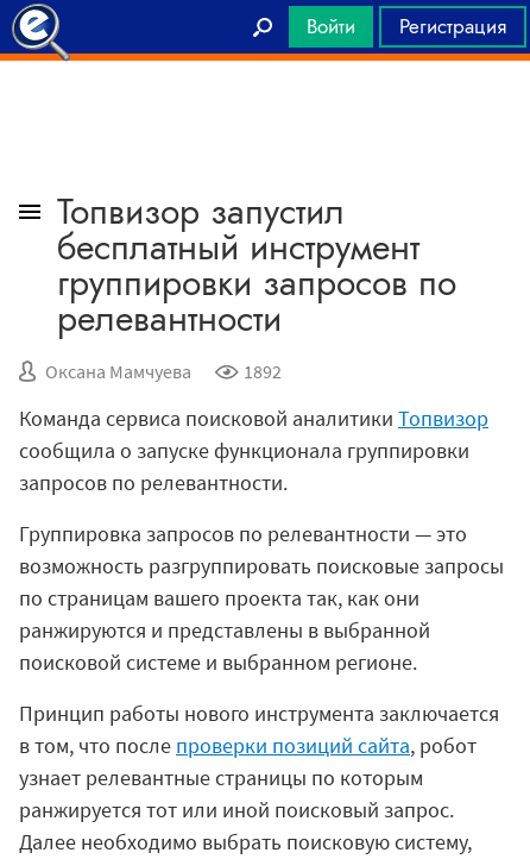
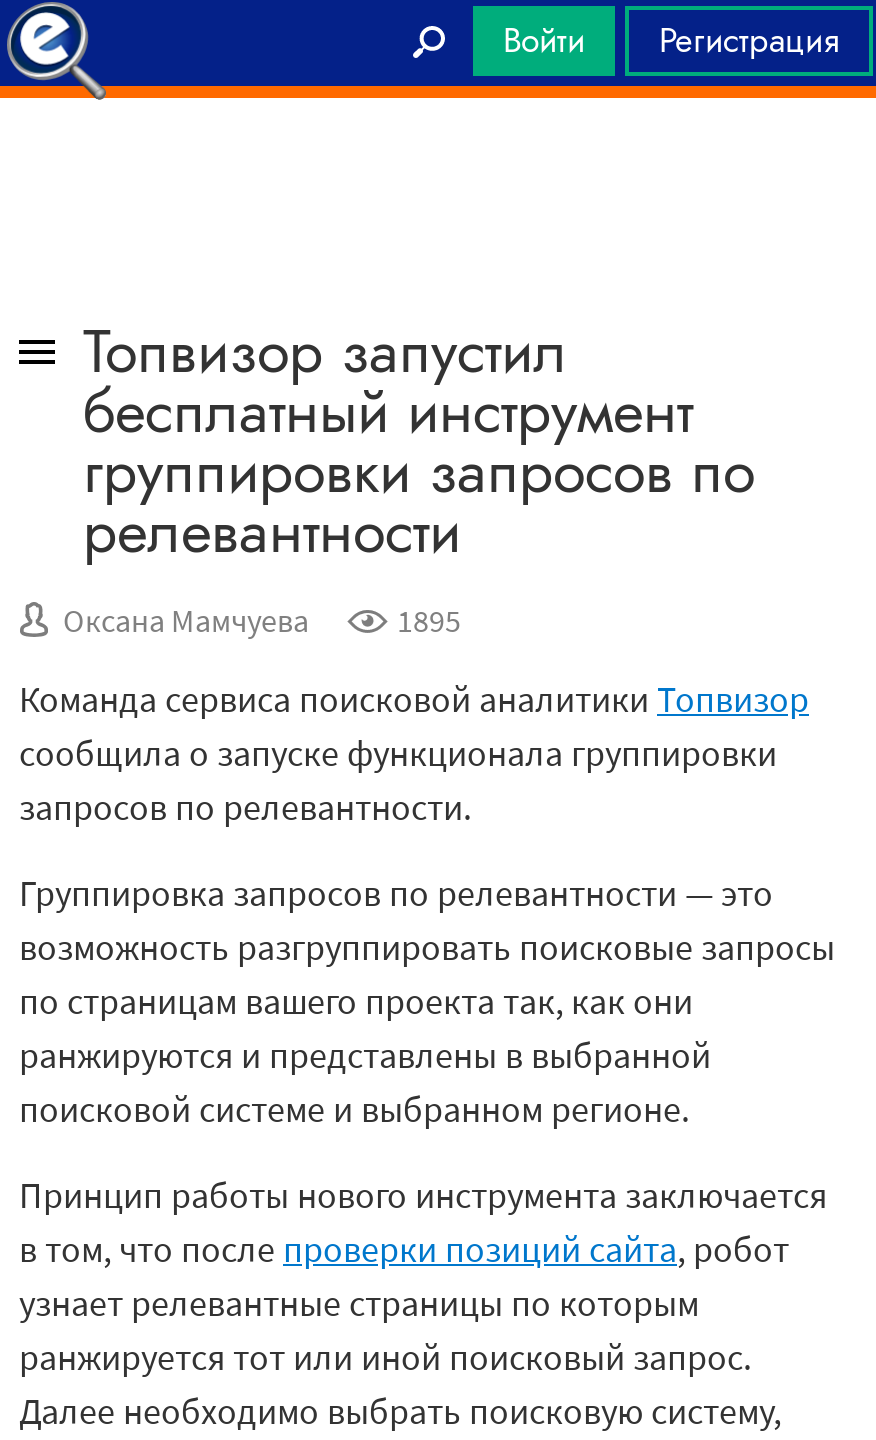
[244,359,282,383] 1892 -> [397,600,461,640] 1895

